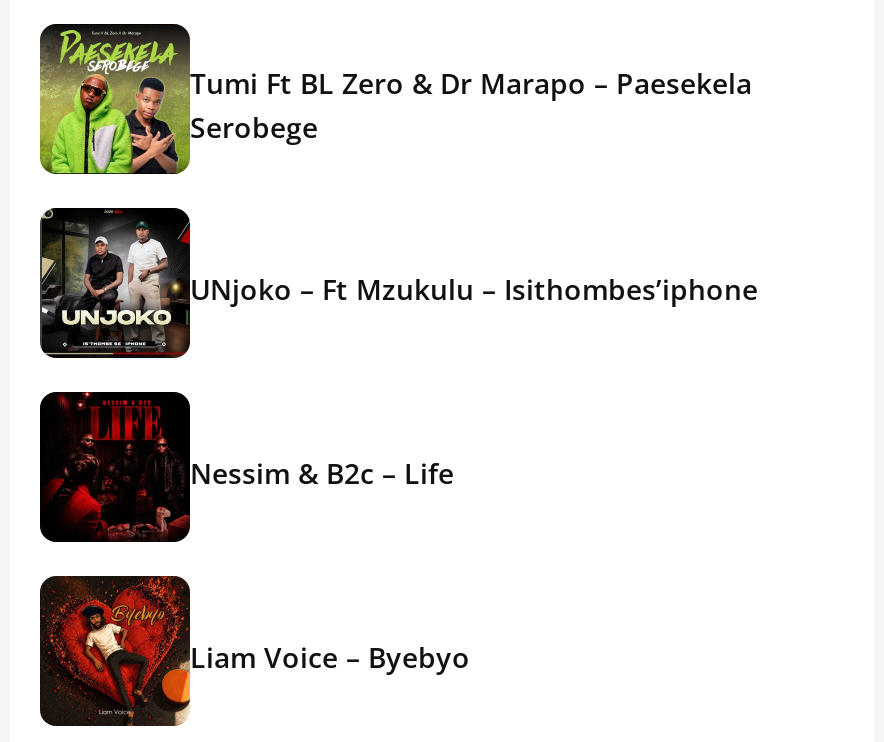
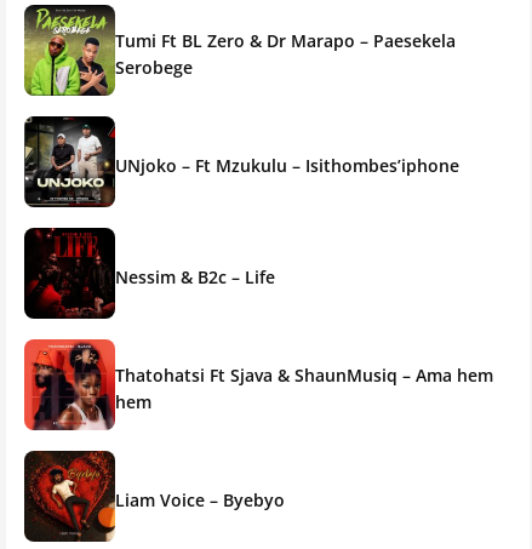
none -> [23,338,493,431] [image] | Thatohatsi Ft Sjava & ShaunMusiq – Ama hem | hem

